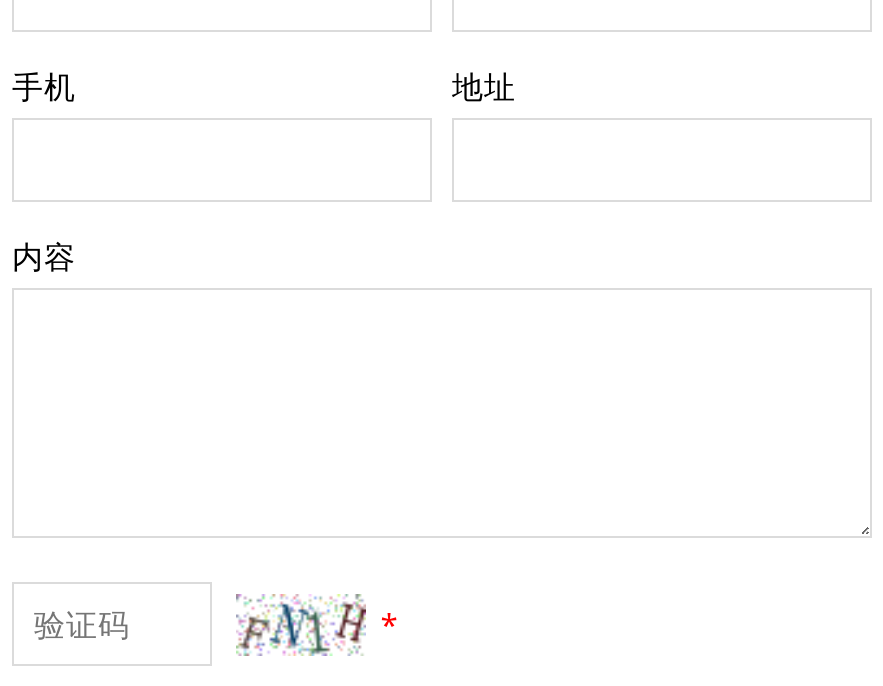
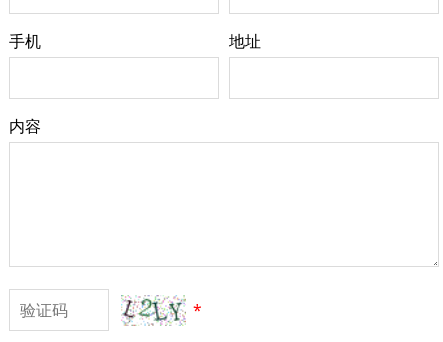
[234,592,368,656] [image] -> [121,294,187,327] [image]

